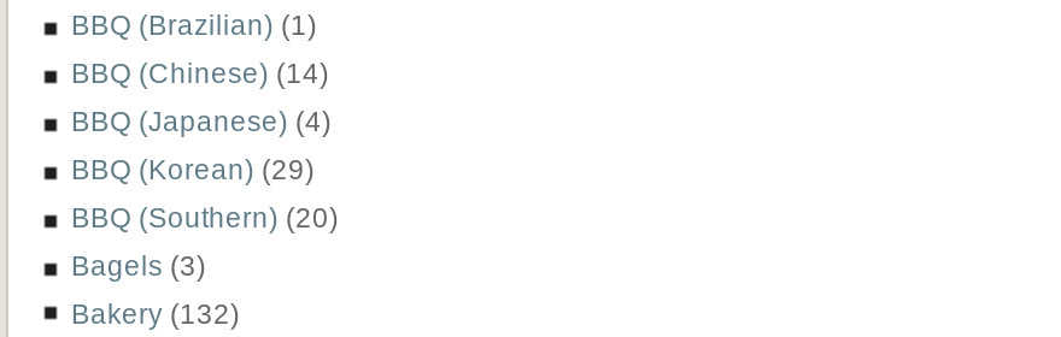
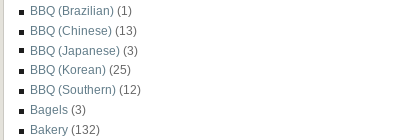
[71,57,329,88] BBQ (Chinese) (14) -> [30,24,137,37] BBQ (Chinese) (13)
[71,105,332,136] BBQ (Japanese) (4) -> [30,43,138,56] BBQ (Japanese) (3)
[71,153,315,184] BBQ (Korean) (29) -> [30,63,131,76] BBQ (Korean) (25)
[71,201,339,232] BBQ (Southern) (20) -> [30,83,141,96] BBQ (Southern) (12)

